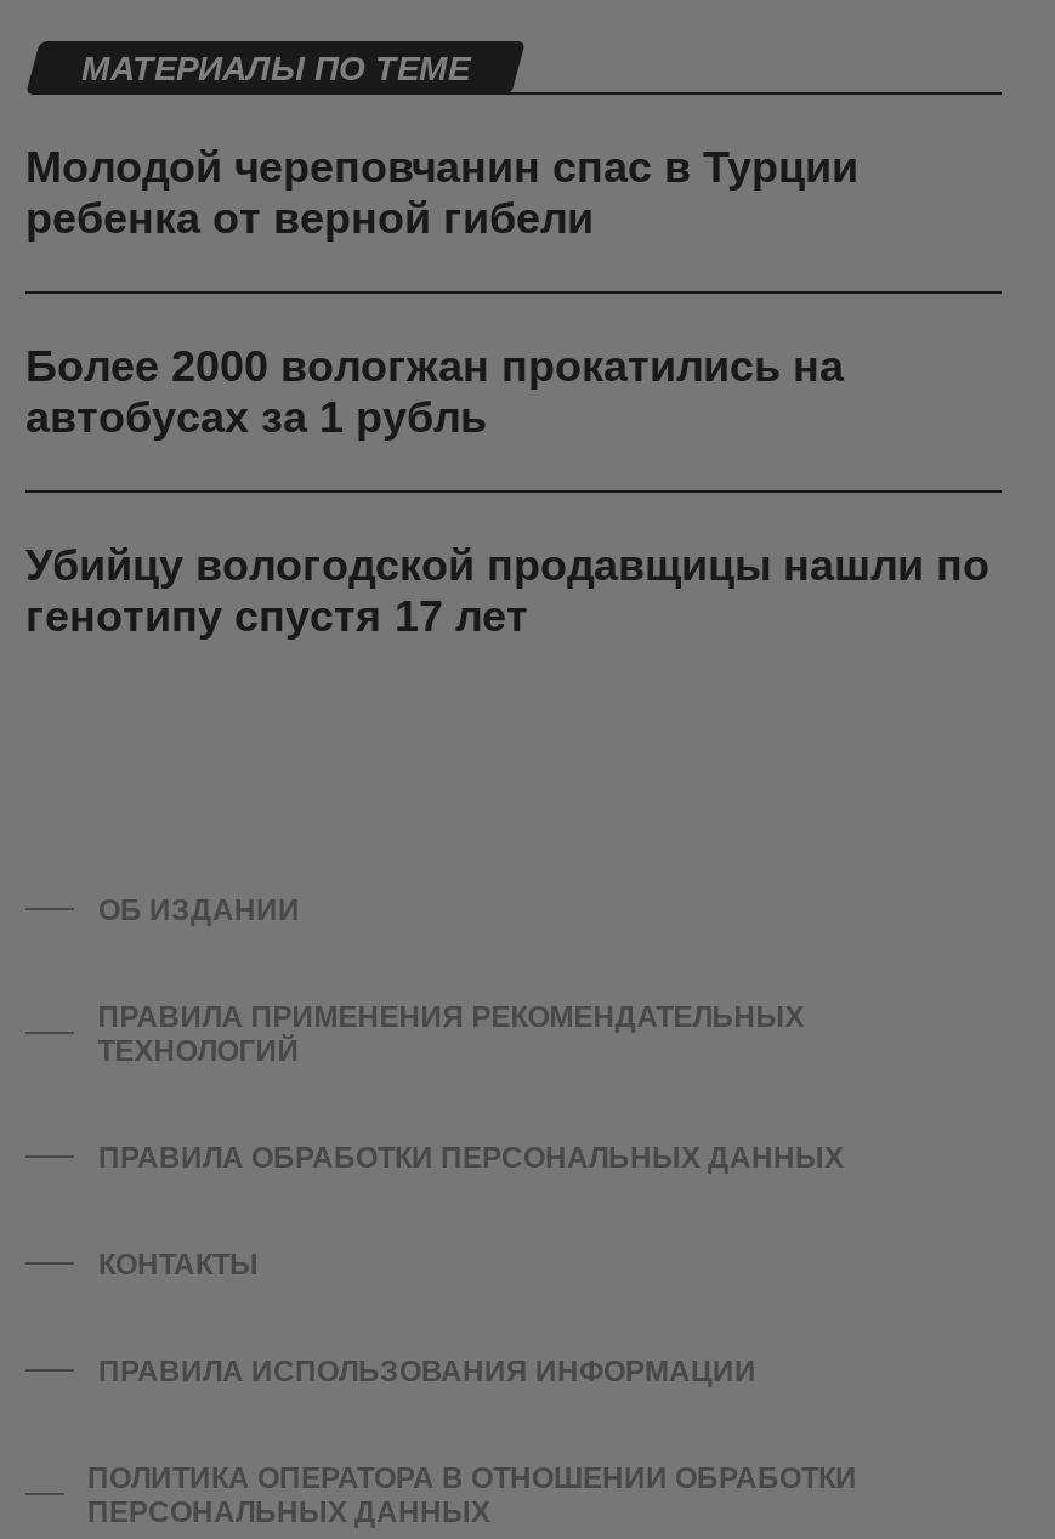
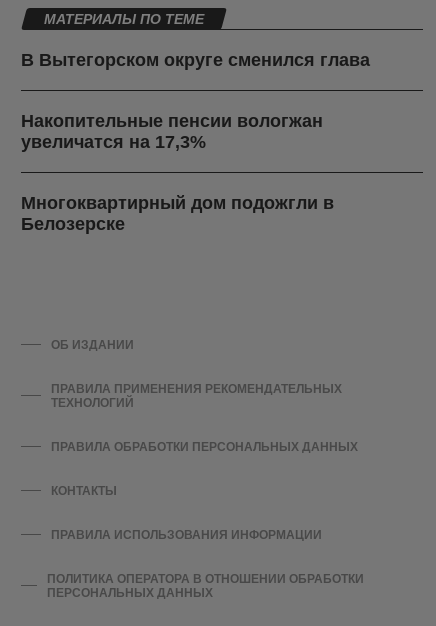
[25,142,858,242] Молодой череповчанин спас в Турции | ребенка от верной гибели -> [21,50,370,70] В Вытегорском округе сменился глава
[25,341,844,441] Более 2000 вологжан прокатились на | автобусах за 1 рубль -> [21,111,323,152] Накопительные пенсии вологжан | увеличатся на 17,3%
[25,540,989,640] Убийцу вологодской продавщицы нашли по | генотипу спустя 17 лет -> [21,193,334,234] Многоквартирный дом подожгли в | Белозерске

